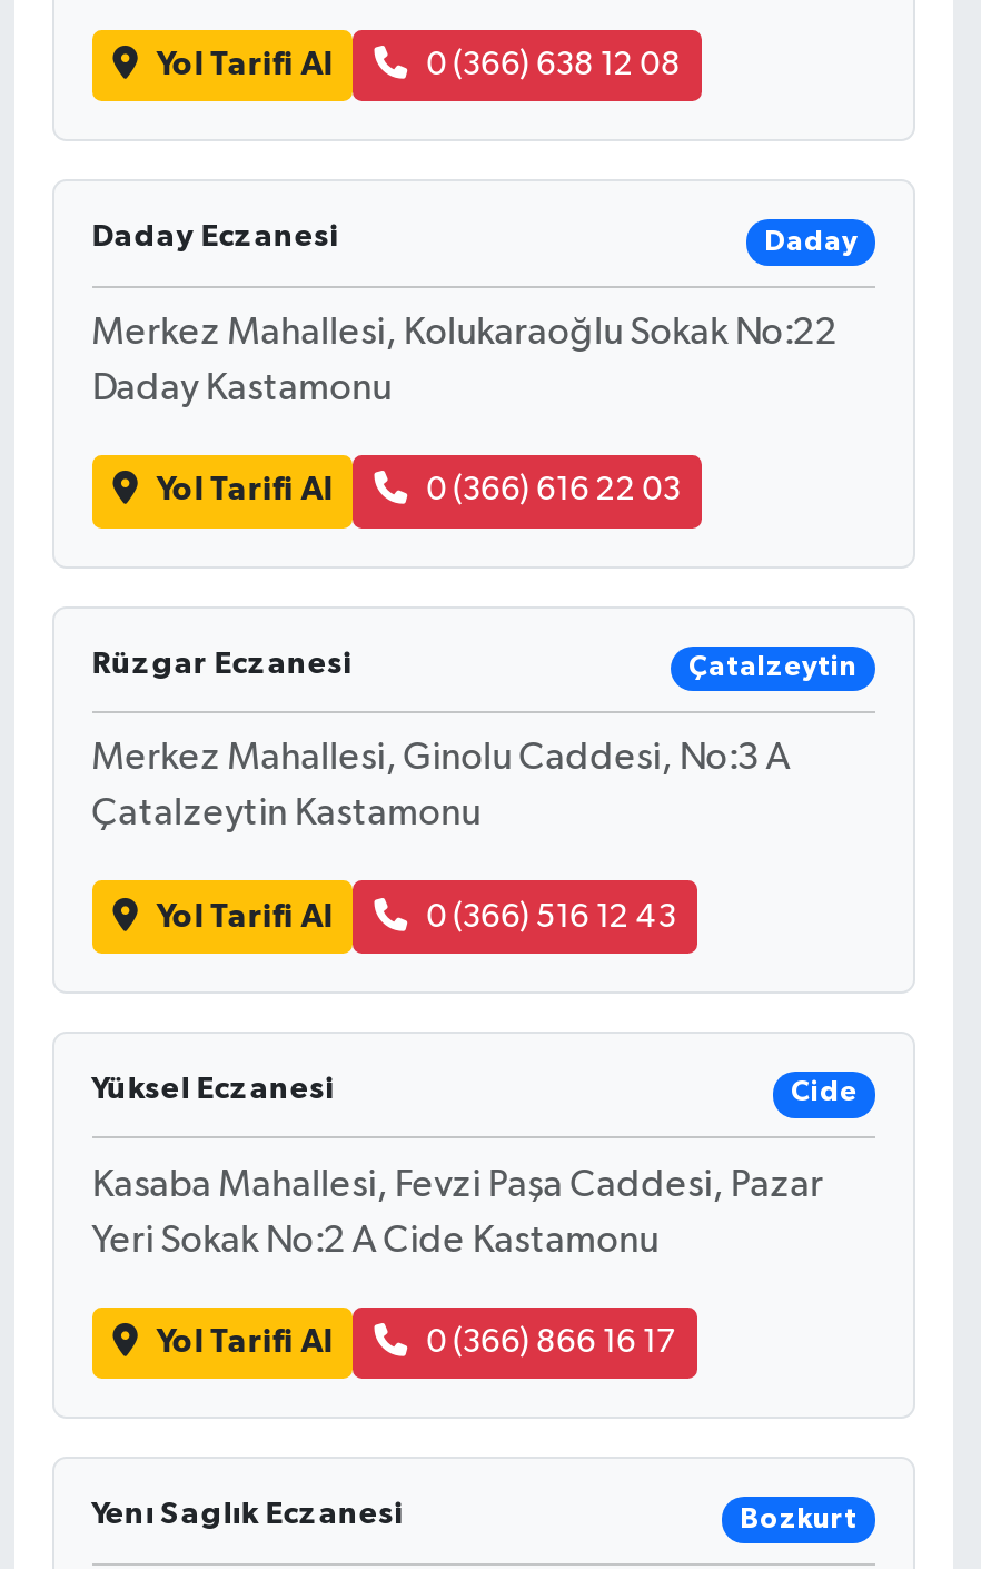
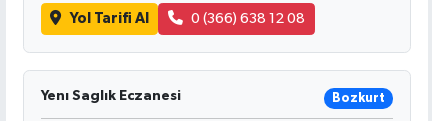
[92,222,858,507] Daday Eczanesi | Daday | Merkez Mahallesi, Kolukaraoğlu Sokak No:22 | Daday Kastamonu | Yol Tarifi Al | 0 (366) 616 22 03 -> none
[92,648,858,933] Rüzgar Eczanesi | Çatalzeytin | Merkez Mahallesi, Ginolu Caddesi, No:3 A | Çatalzeytin Kastamonu | Yol Tarifi Al | 0 (366) 516 12 43 -> none
[92,1074,858,1359] Yüksel Eczanesi | Cide | Kasaba Mahallesi, Fevzi Paşa Caddesi, Pazar | Yeri Sokak No:2 A Cide Kastamonu | Yol Tarifi Al | 0 (366) 866 16 17 -> none

